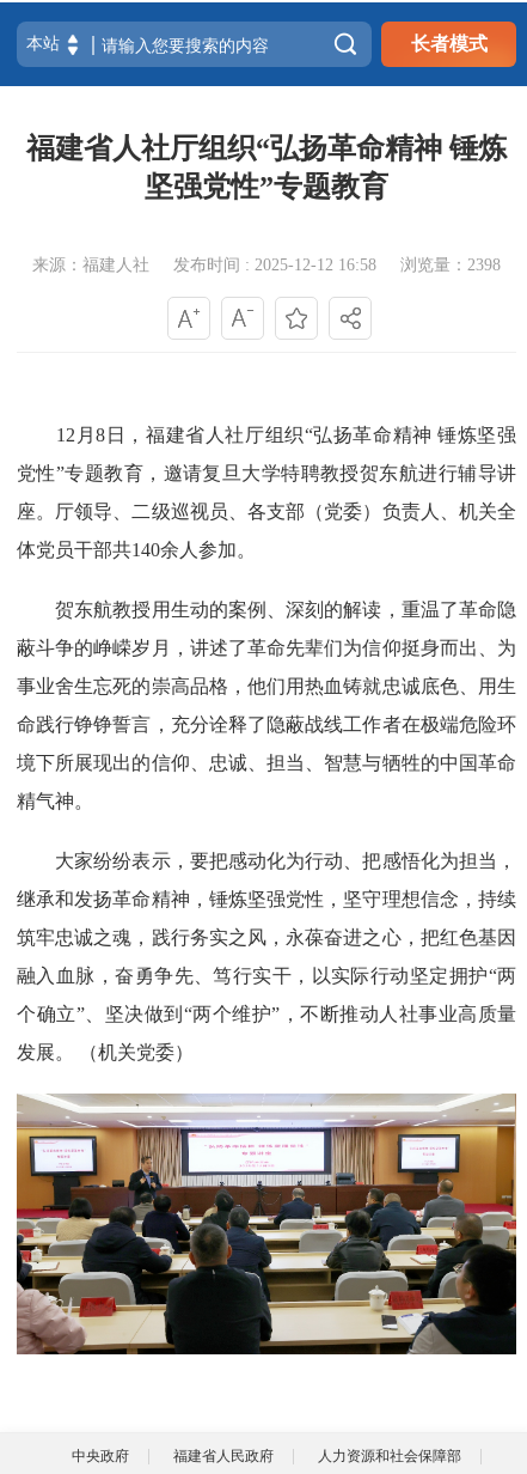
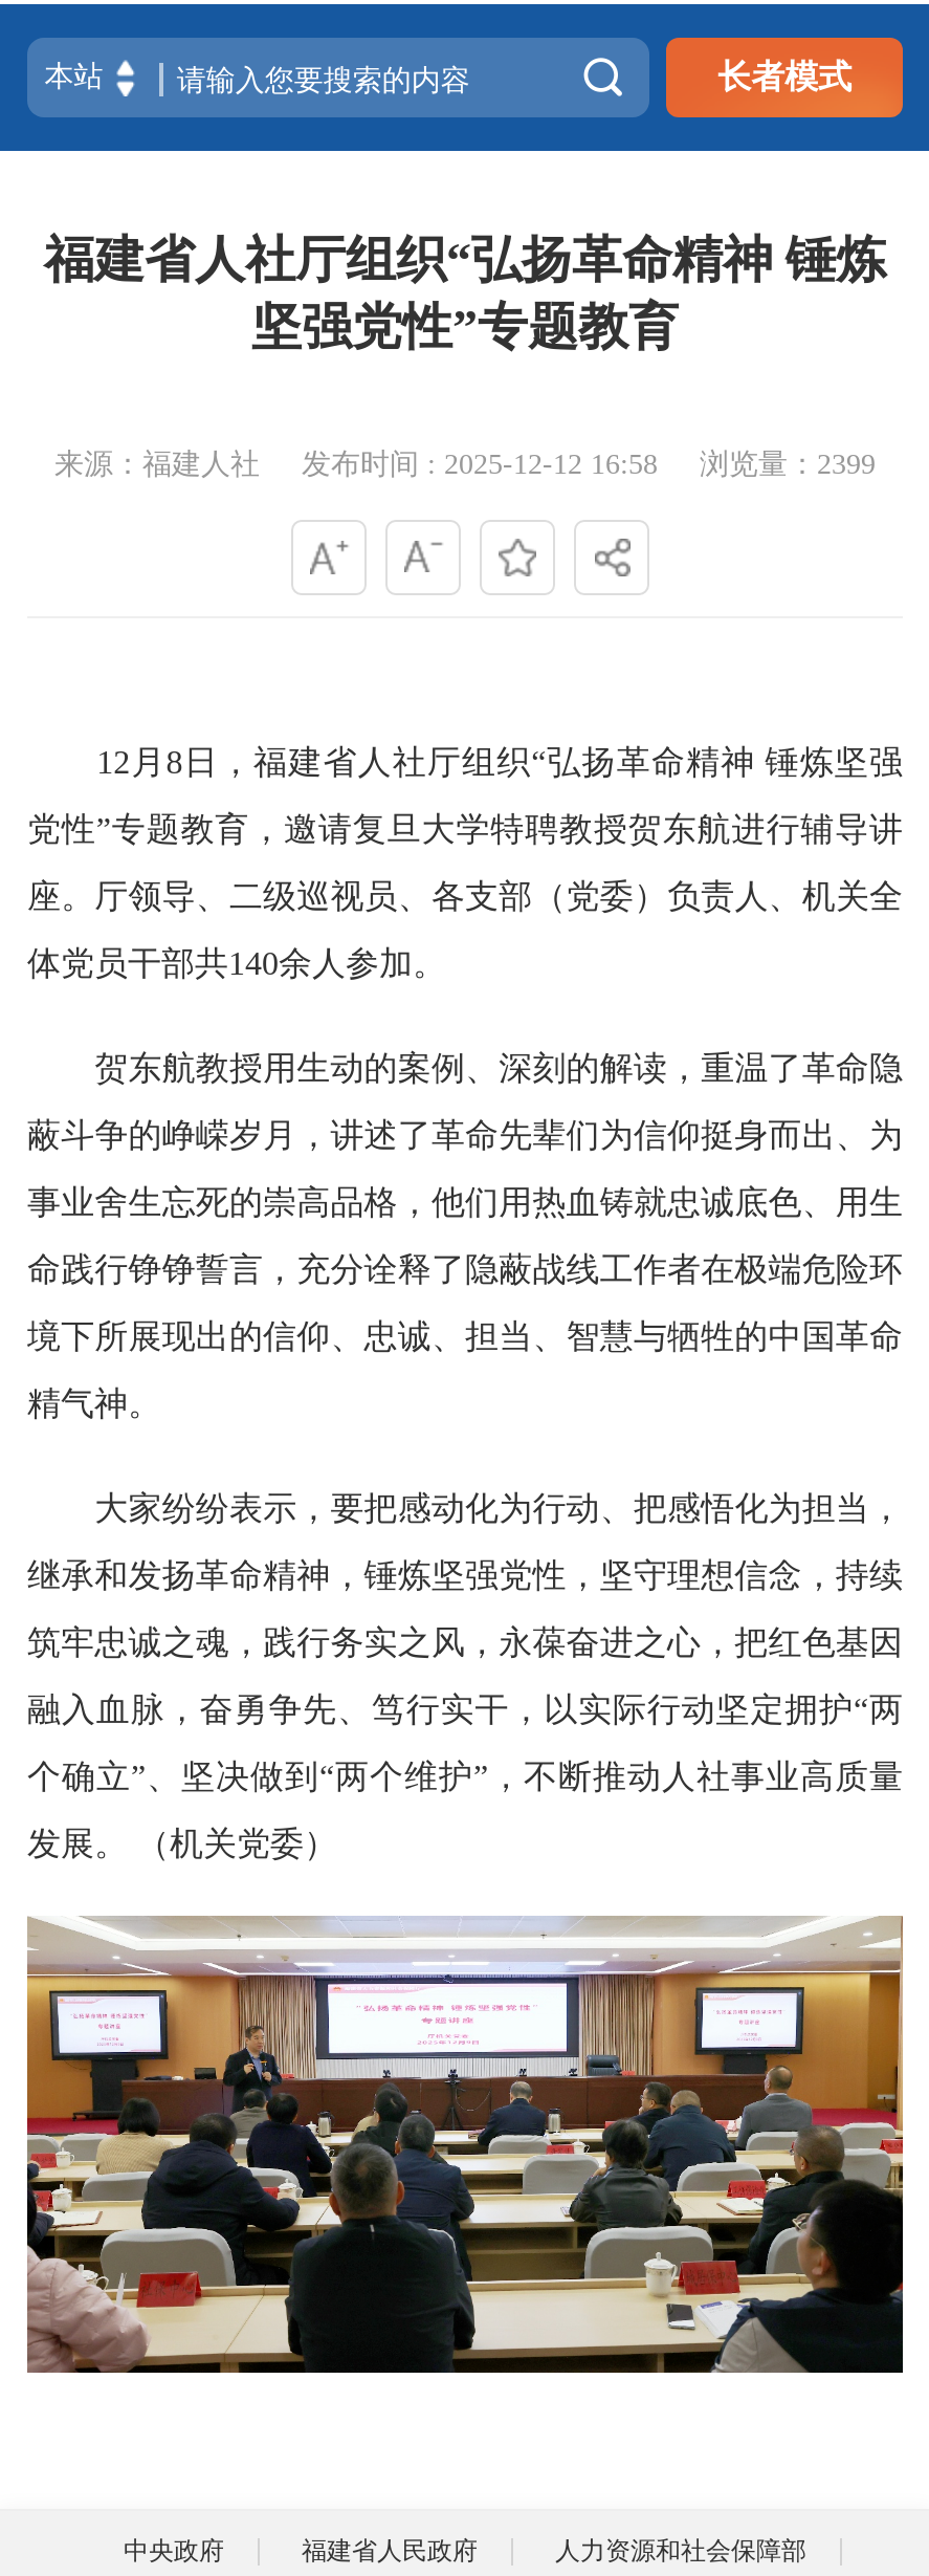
[32,256,501,274] 来源：福建人社 发布时间 : 2025-12-12 16:58 浏览量：2398 -> [54,449,876,480] 来源：福建人社 发布时间 : 2025-12-12 16:58 浏览量：2399

